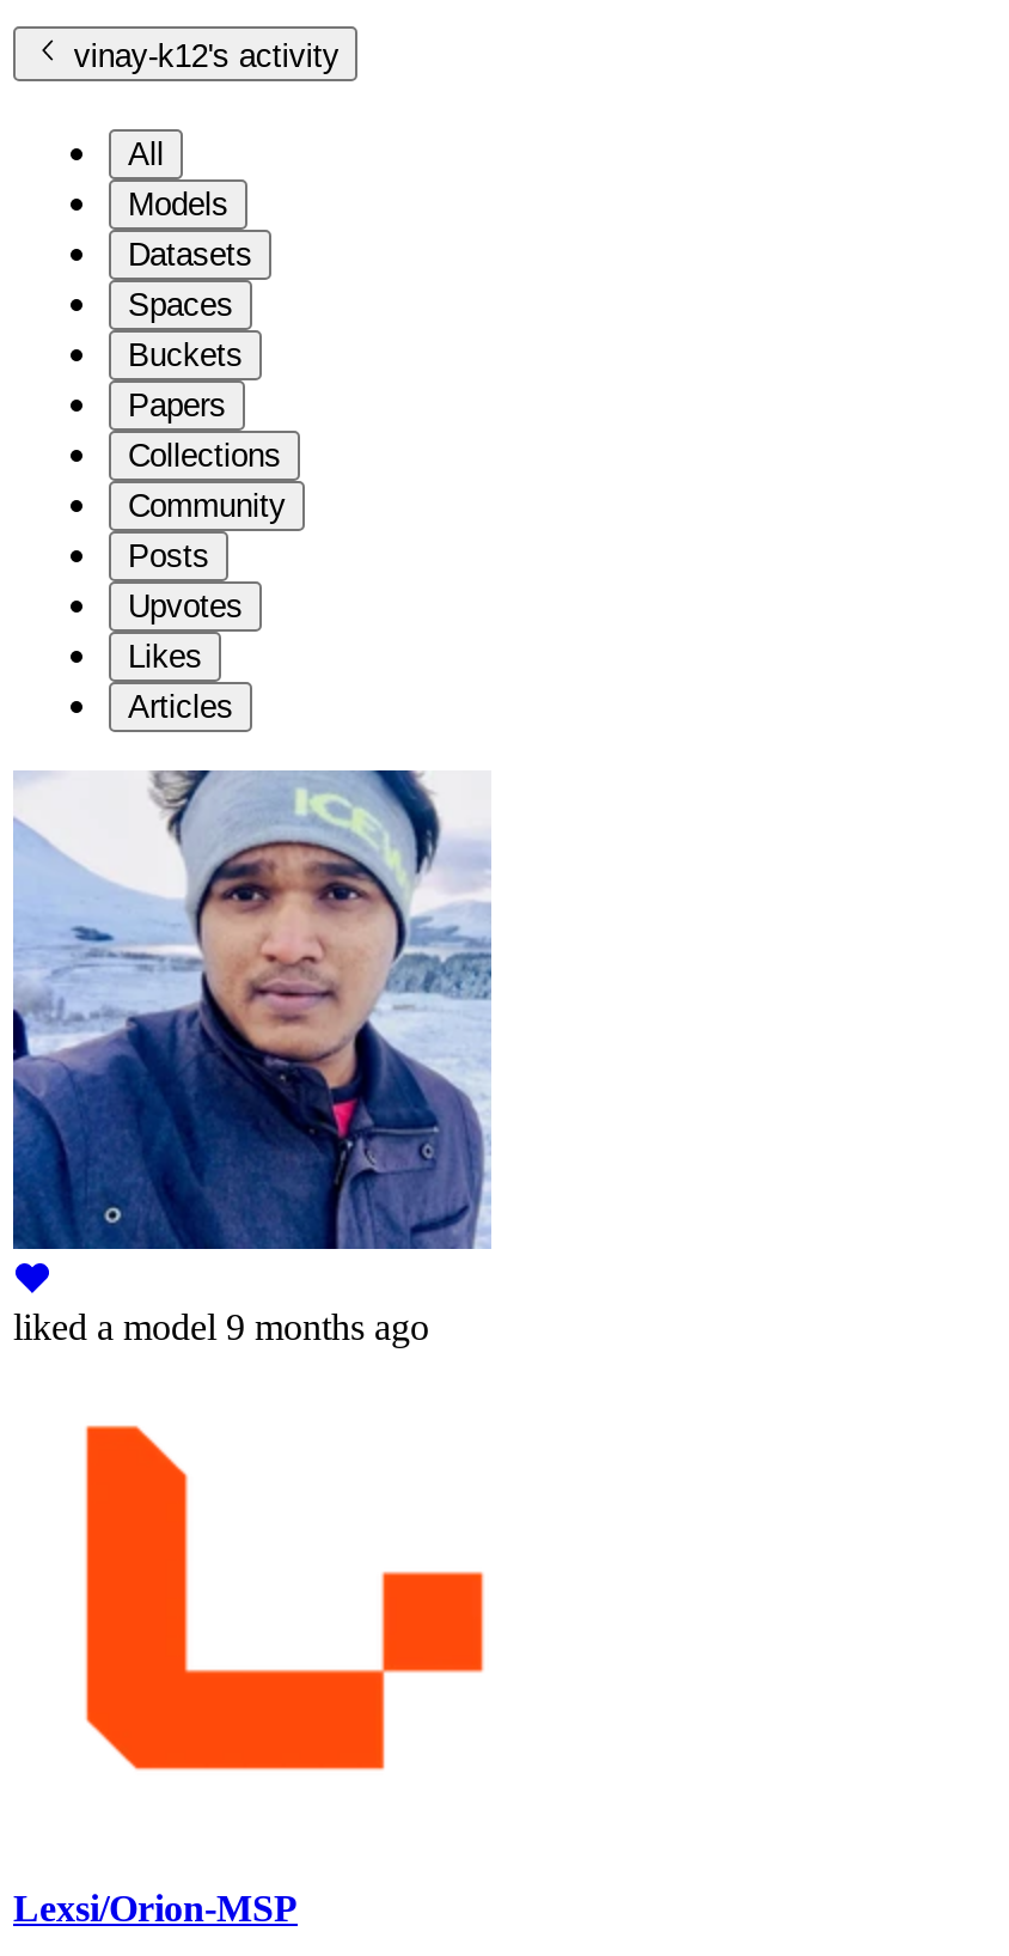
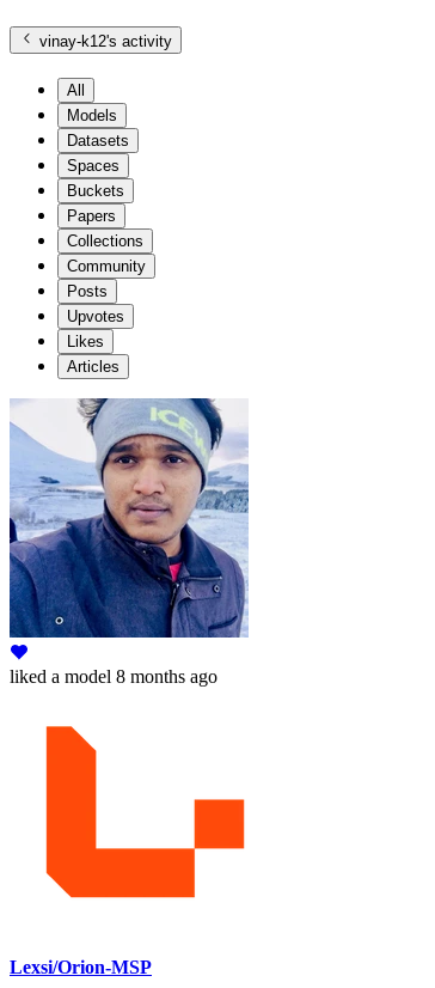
[13,1305,429,1346] liked a model 9 months ago -> [10,666,217,686] liked a model 8 months ago

